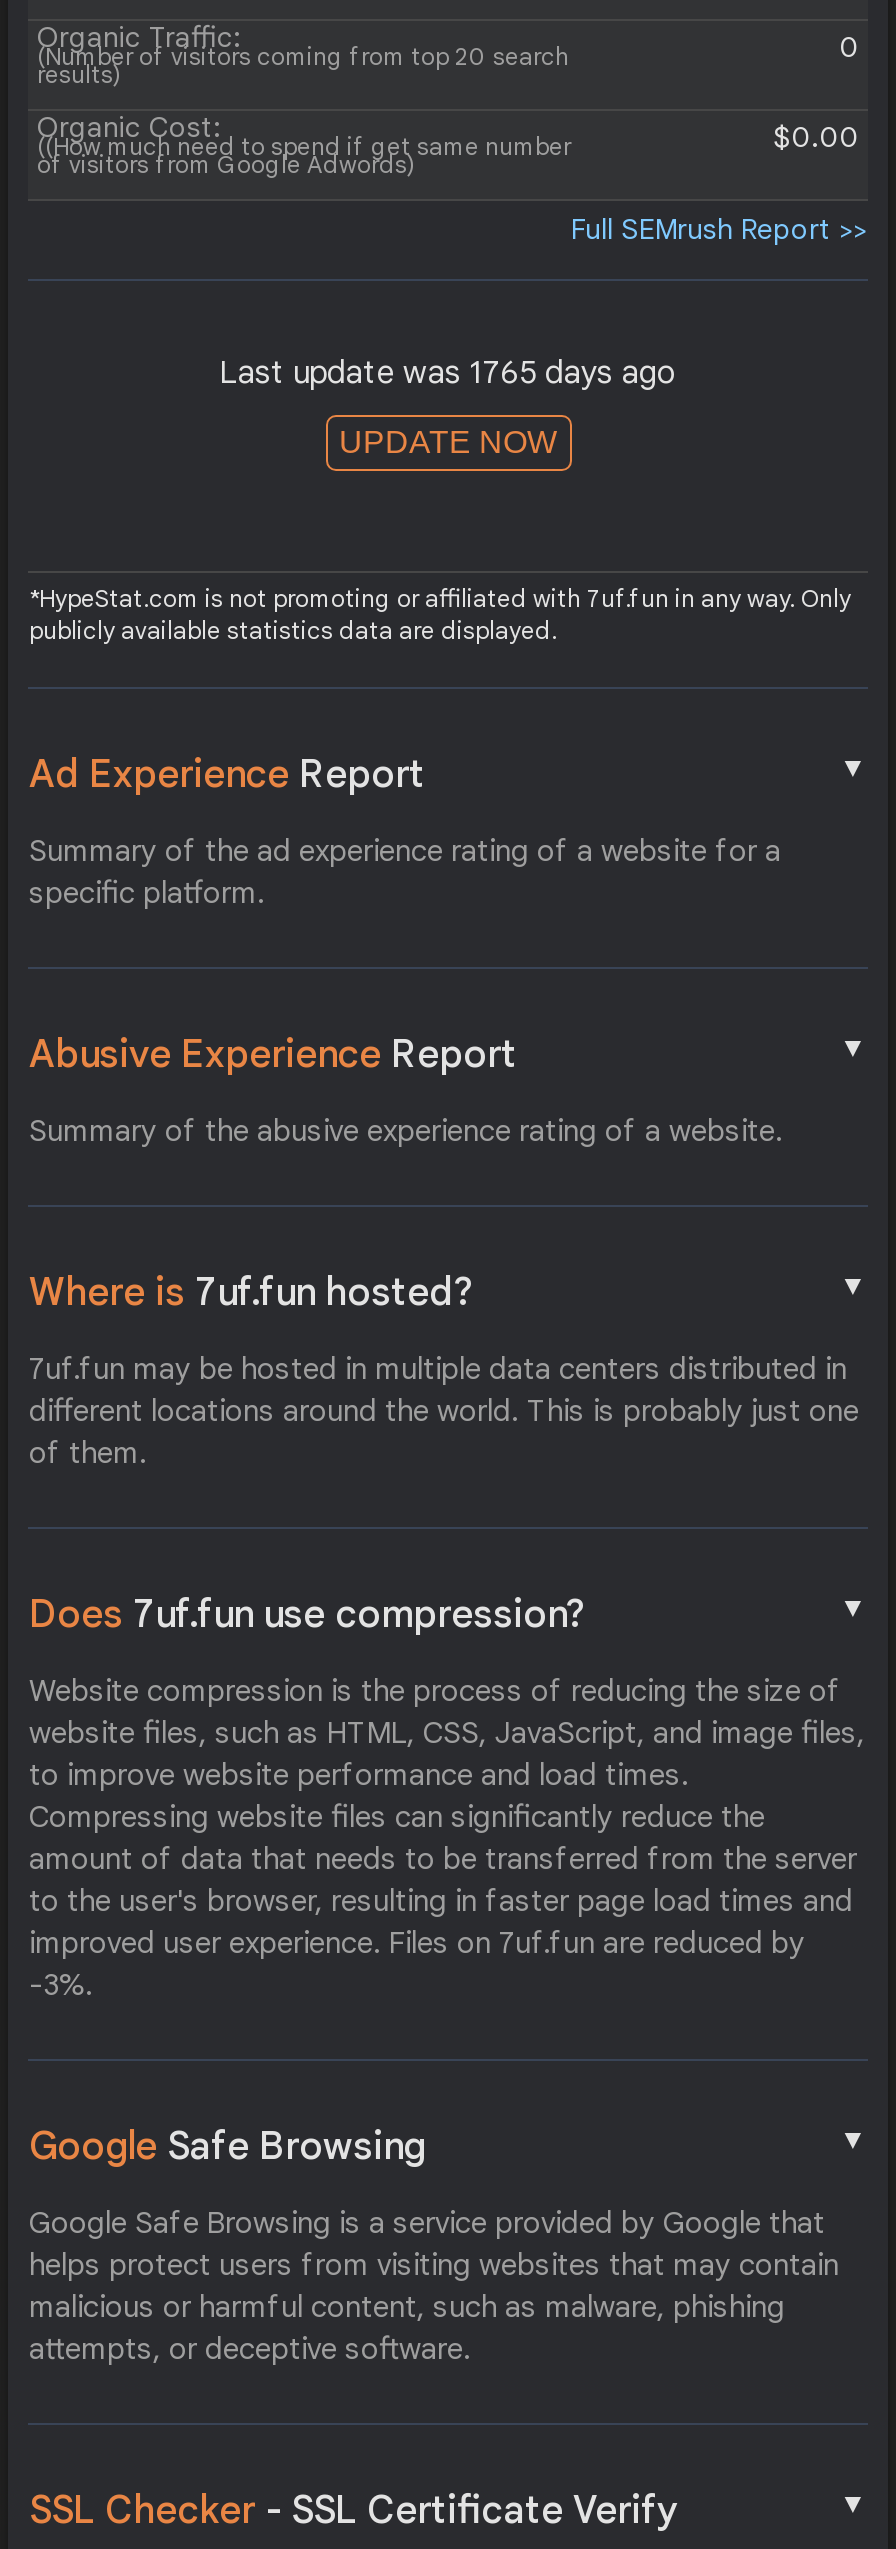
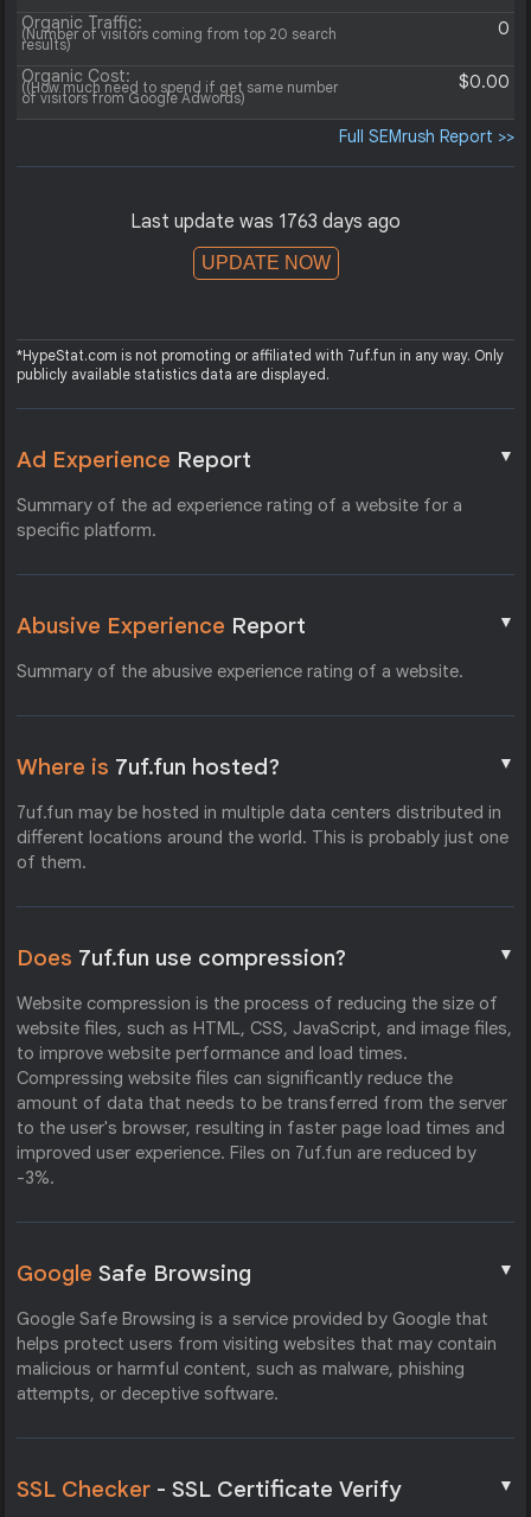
[219,353,677,393] Last update was 1765 days ago -> [130,210,401,234] Last update was 1763 days ago

